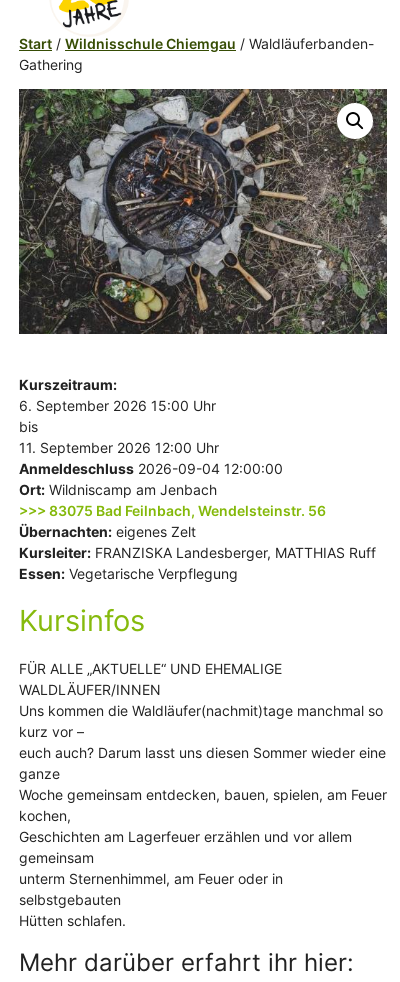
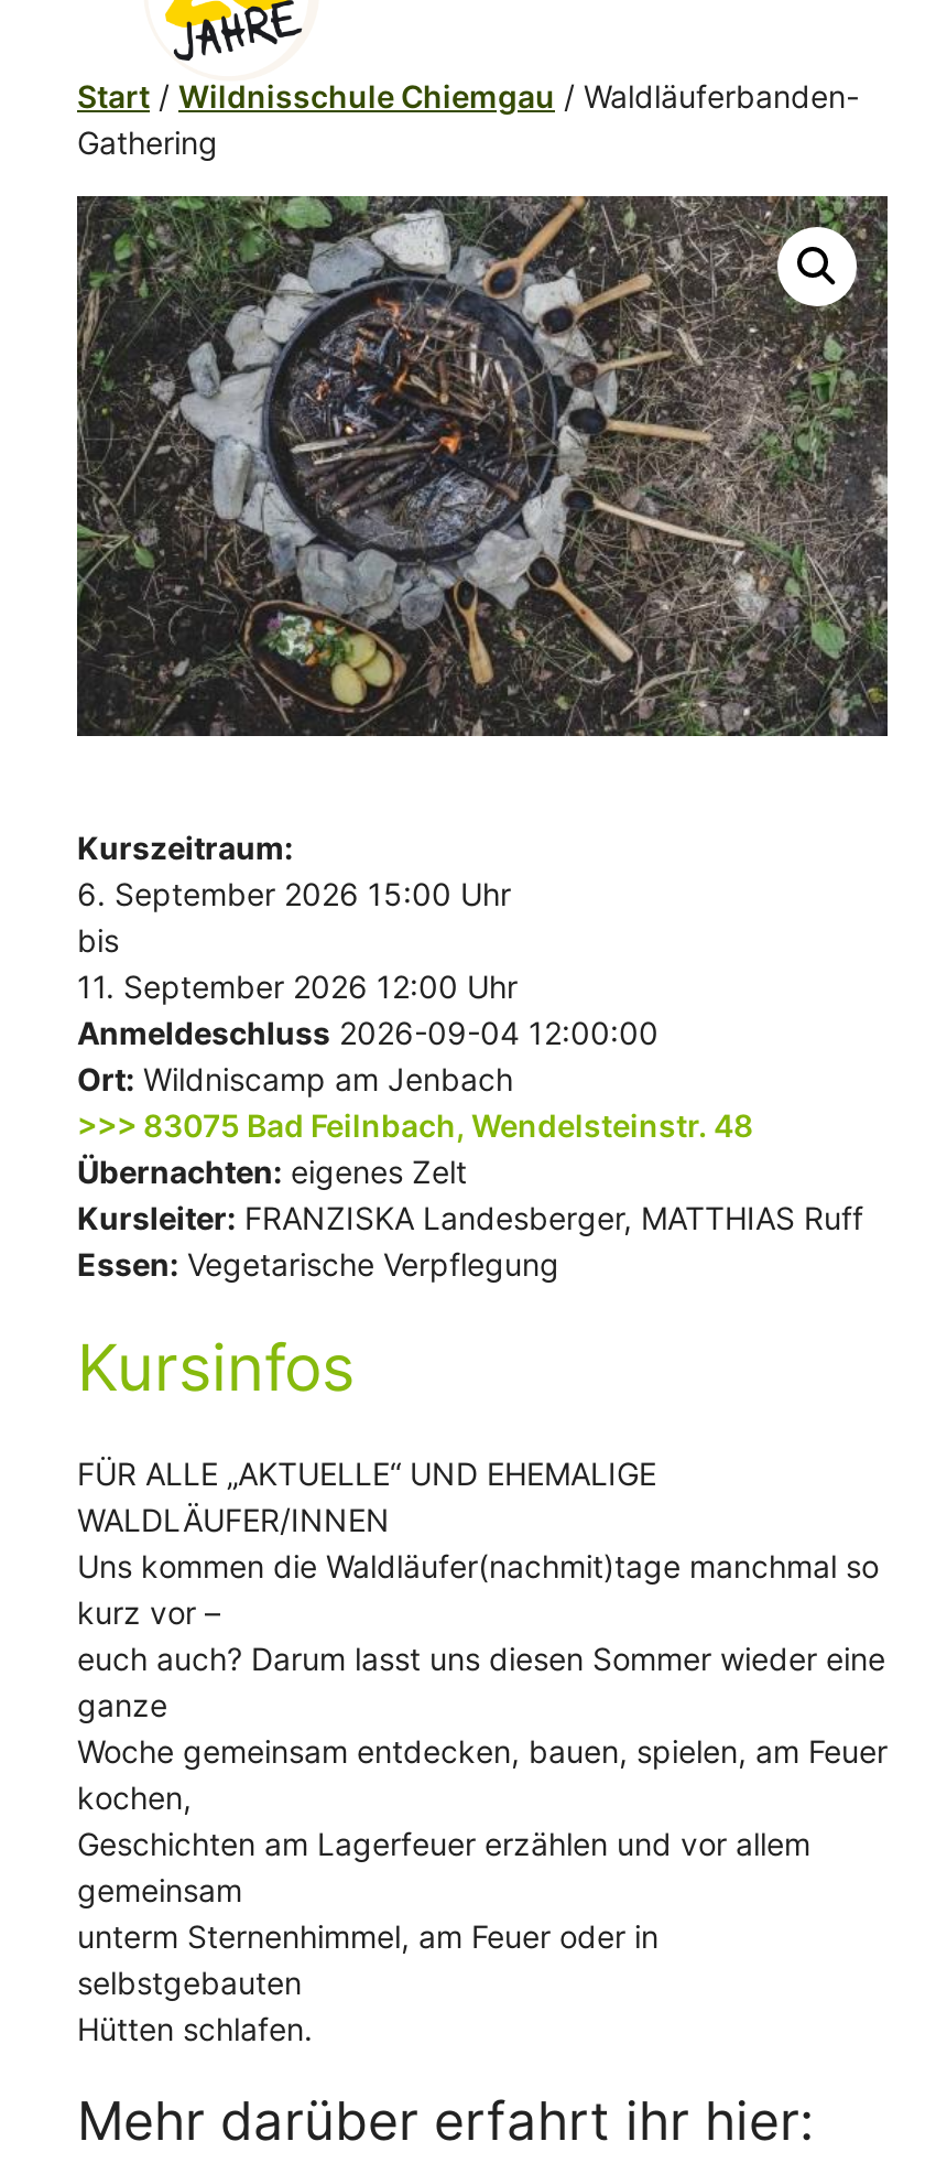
[19,502,326,519] >>> 83075 Bad Feilnbach, Wendelsteinstr. 56 -> [77,1107,753,1144] >>> 83075 Bad Feilnbach, Wendelsteinstr. 48

